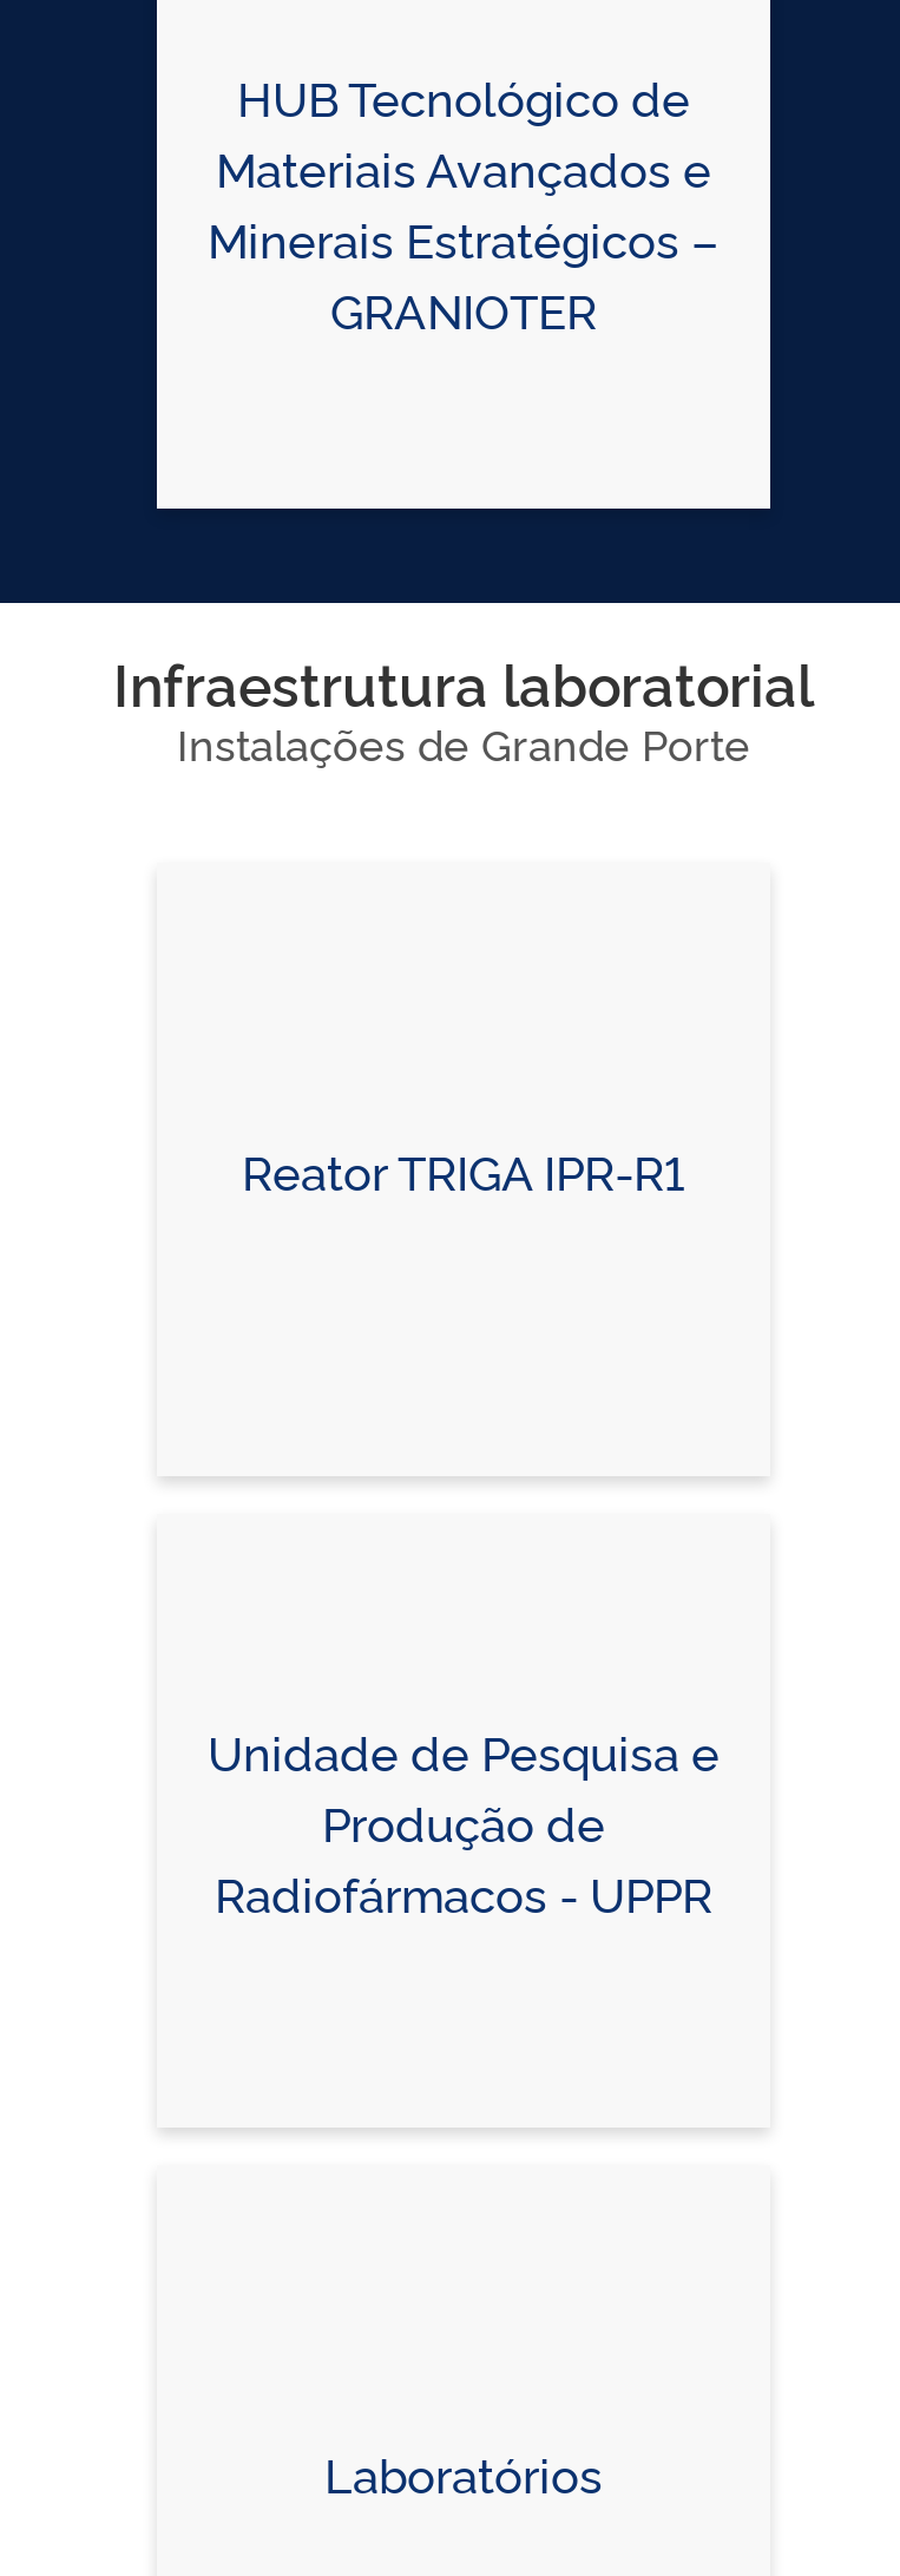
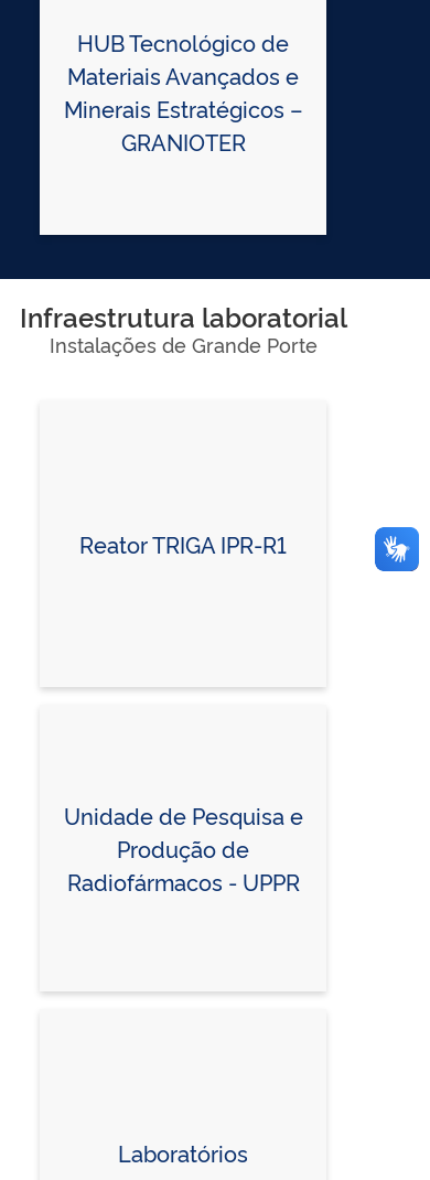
none -> [374,526,420,572] [image]

